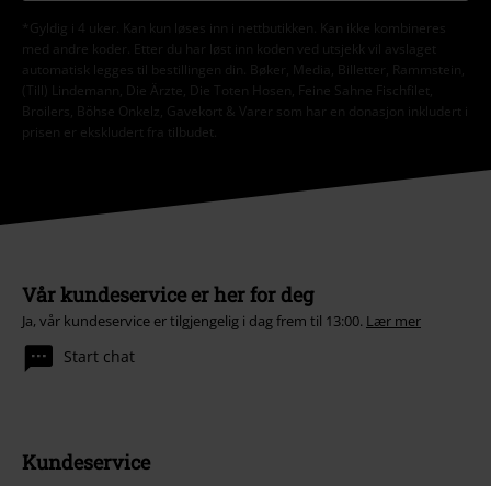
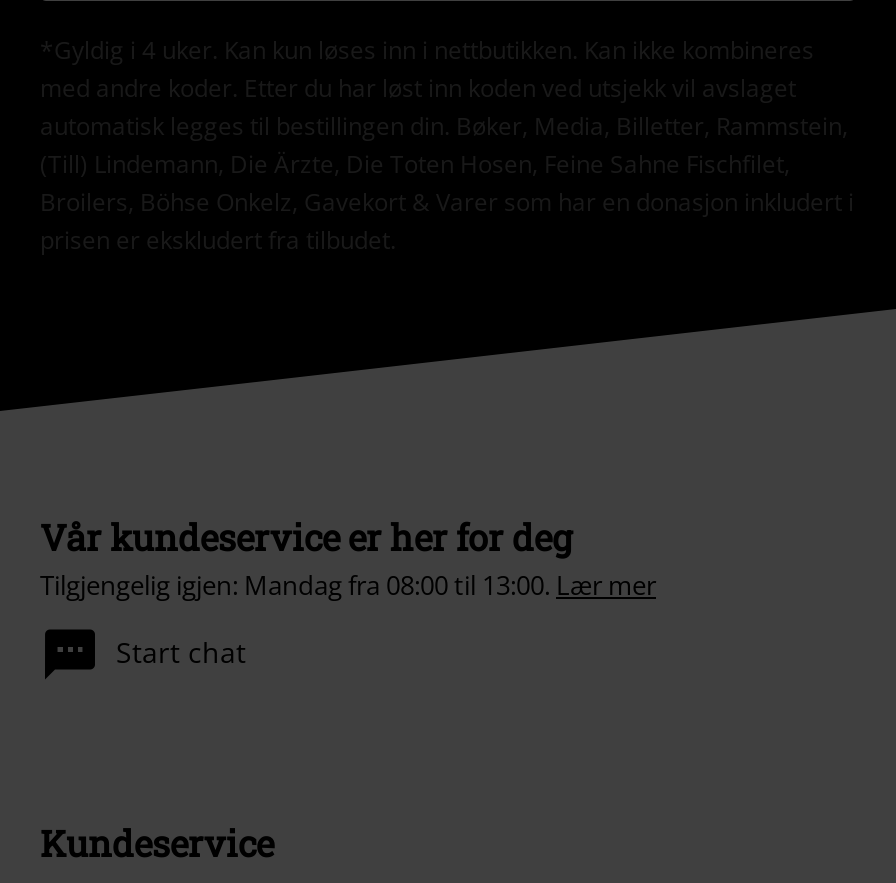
[22,311,421,330] Ja, vår kundeservice er tilgjengelig i dag frem til 13:00. Lær mer -> [40,568,656,604] Tilgjengelig igjen: Mandag fra 08:00 til 13:00. Lær mer

